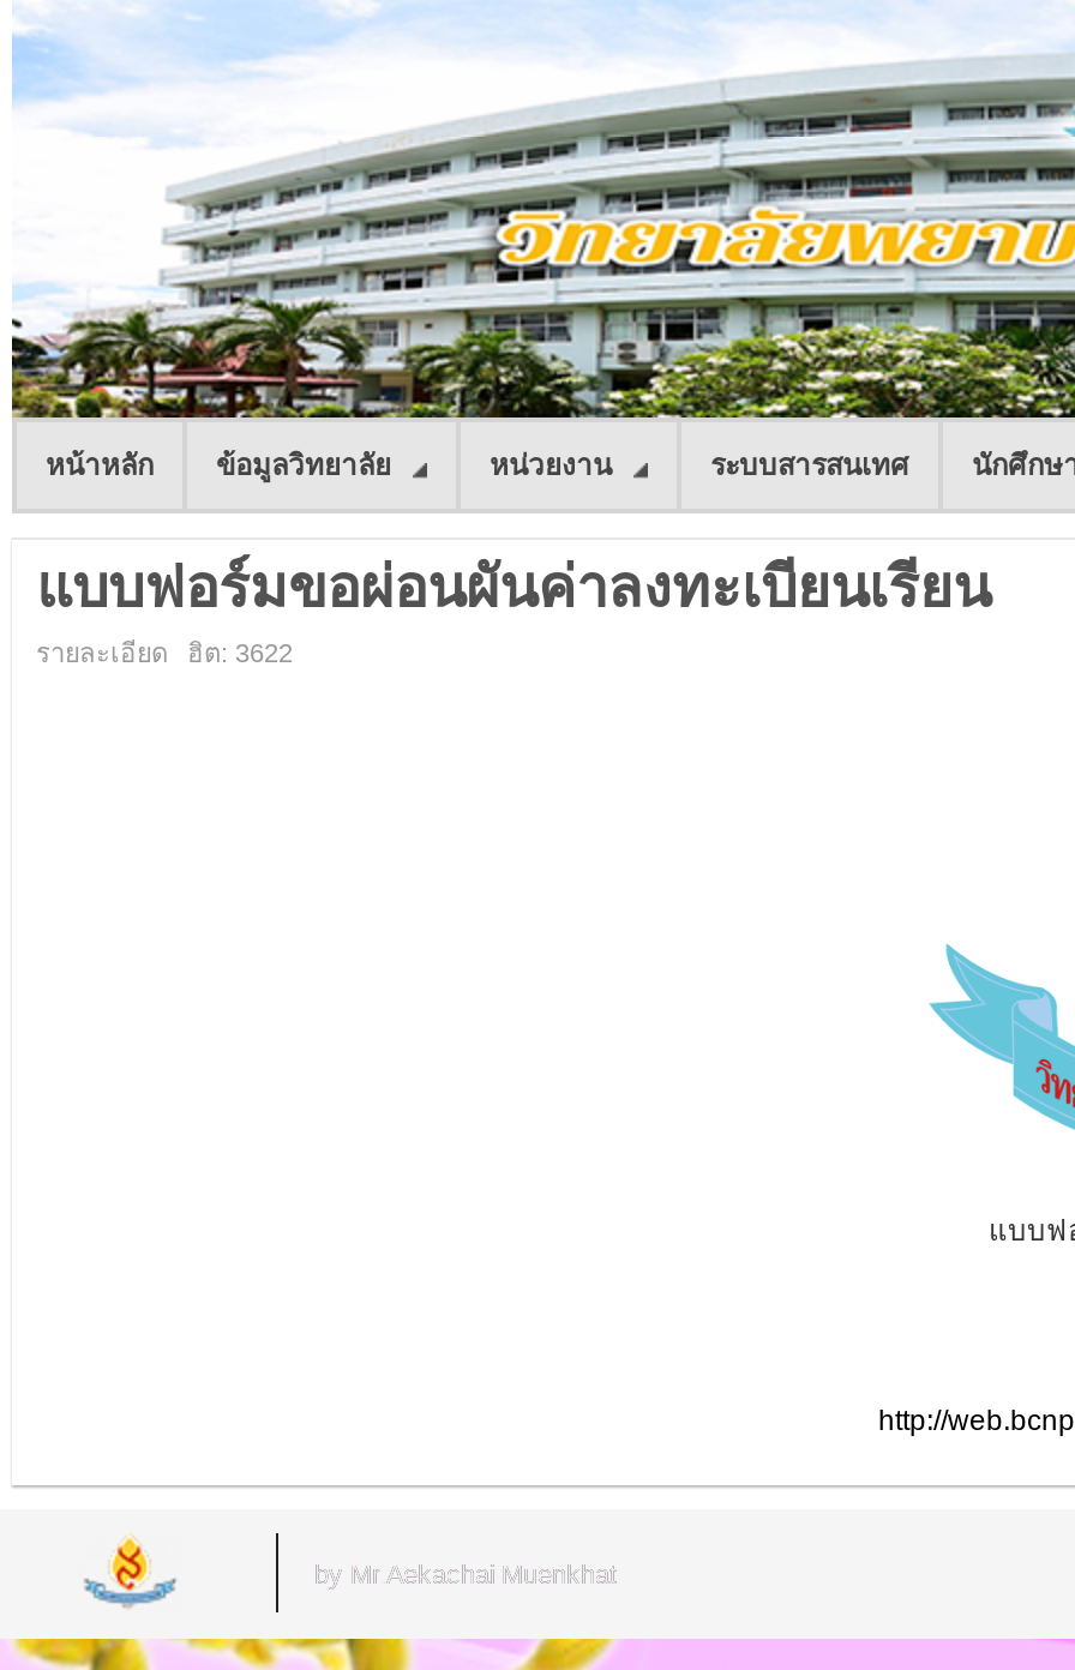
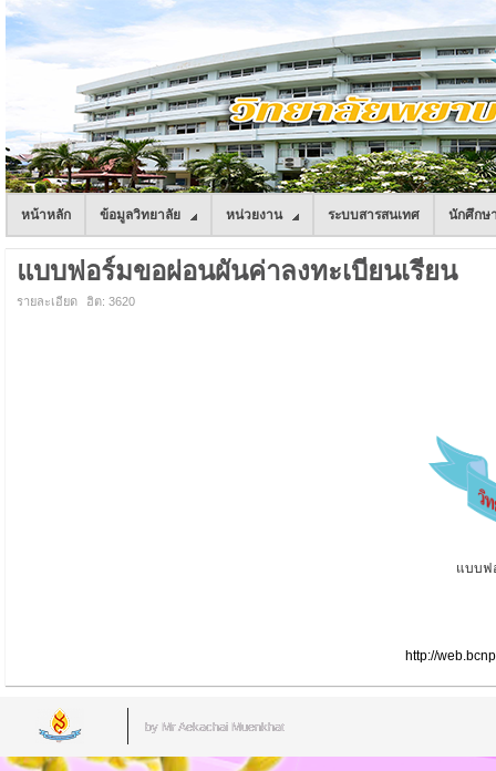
[36,638,293,667] รายละเอียด ฮิต: 3622 -> [17,295,135,308] รายละเอียด ฮิต: 3620

